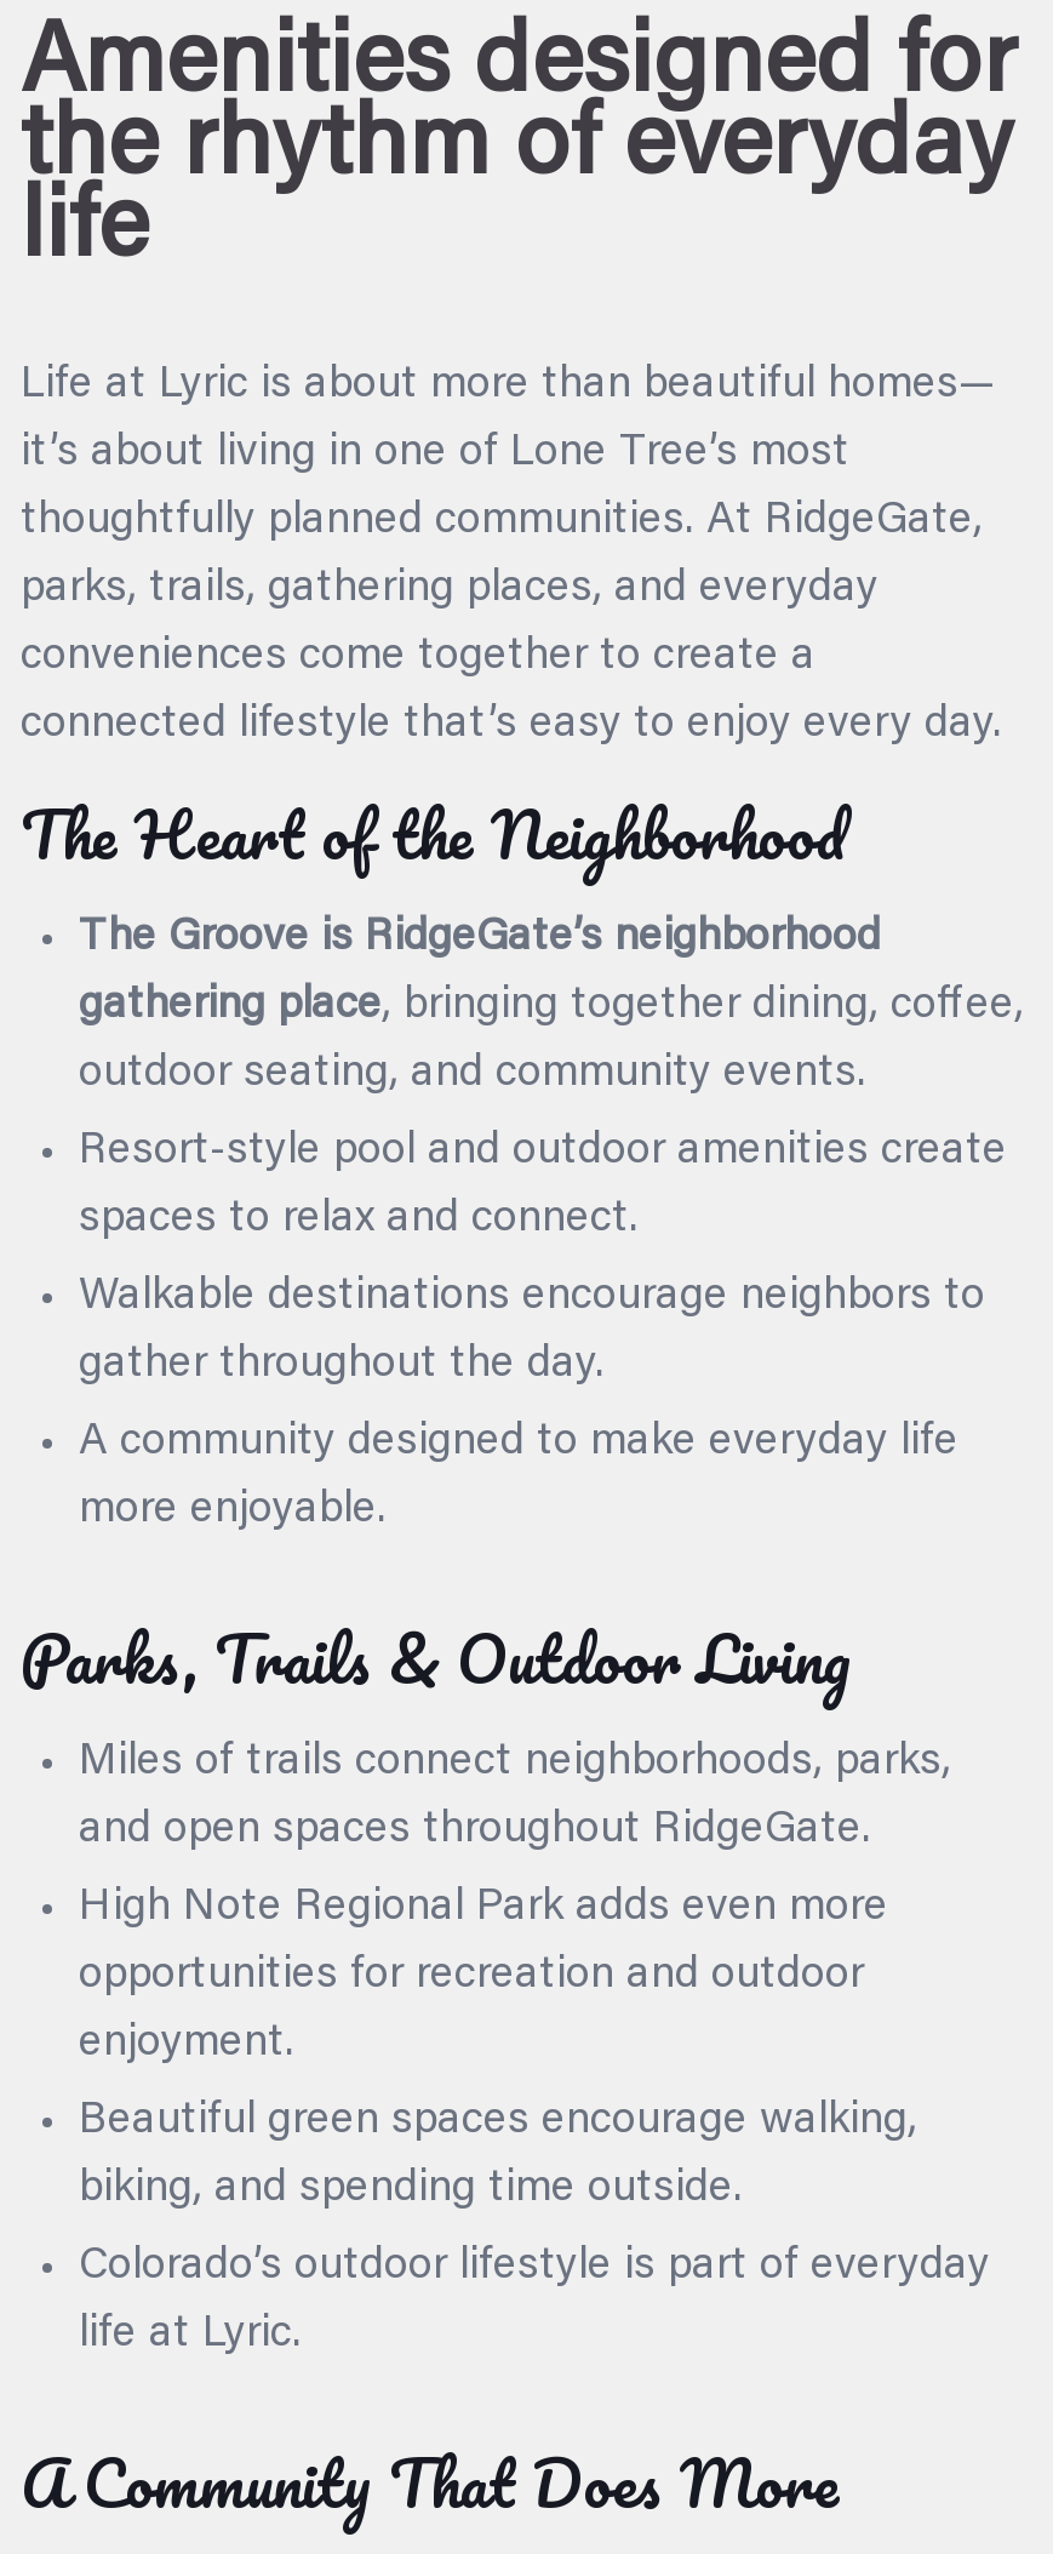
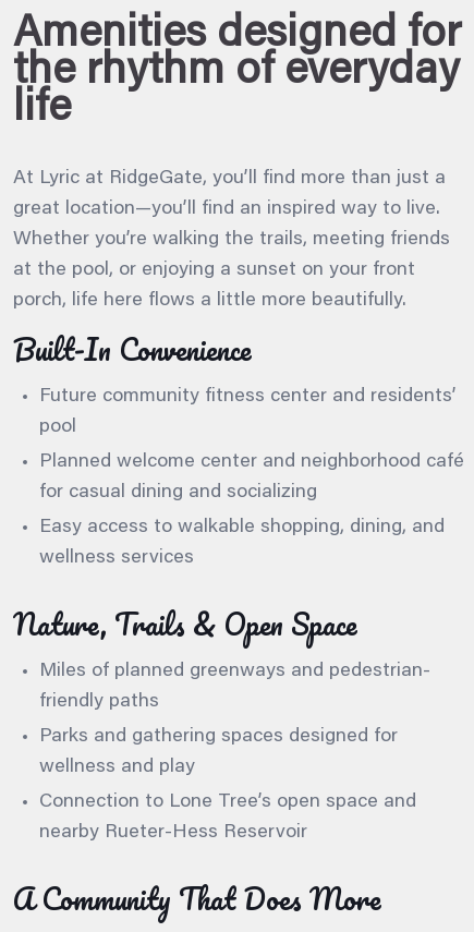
[21,366,1024,2358] Life at Lyric is about more than beautiful homes— | it’s about living in one of Lone Tree’s most | thoughtfully planned communities. At RidgeGate, | parks, trails, gathering places, and everyday | conveniences come together to create a | connected lifestyle that’s easy to enjoy every day. | The Heart of the Neighborhood | The Groove is RidgeGate’s neighborhood | gathering place, bringing together dining, coffee, | outdoor seating, and community events. | Resort-style pool and outdoor amenities create | spaces to relax and connect. | Walkable destinations encourage neighbors to | gather throughout the day. | A community designed to make everyday life | more enjoyable. | Parks, Trails & Outdoor Living | Miles of trails connect neighborhoods, parks, | and open spaces throughout RidgeGate. | High Note Regional Park adds even more | opportunities for recreation and outdoor | enjoyment. | Beautiful green spaces encourage walking, | biking, and spending time outside. | Colorado’s outdoor lifestyle is part of everyday | life at Lyric. -> [13,169,464,843] At Lyric at RidgeGate, you’ll find more than just a | great location—you’ll find an inspired way to live. | Whether you’re walking the trails, meeting friends | at the pool, or enjoying a sunset on your front | porch, life here flows a little more beautifully. | Built-In Convenience | Future community fitness center and residents’ | pool | Planned welcome center and neighborhood café | for casual dining and socializing | Easy access to walkable shopping, dining, and | wellness services | Nature, Trails & Open Space | Miles of planned greenways and pedestrian- | friendly paths | Parks and gathering spaces designed for | wellness and play | Connection to Lone Tree’s open space and | nearby Rueter-Hess Reservoir

